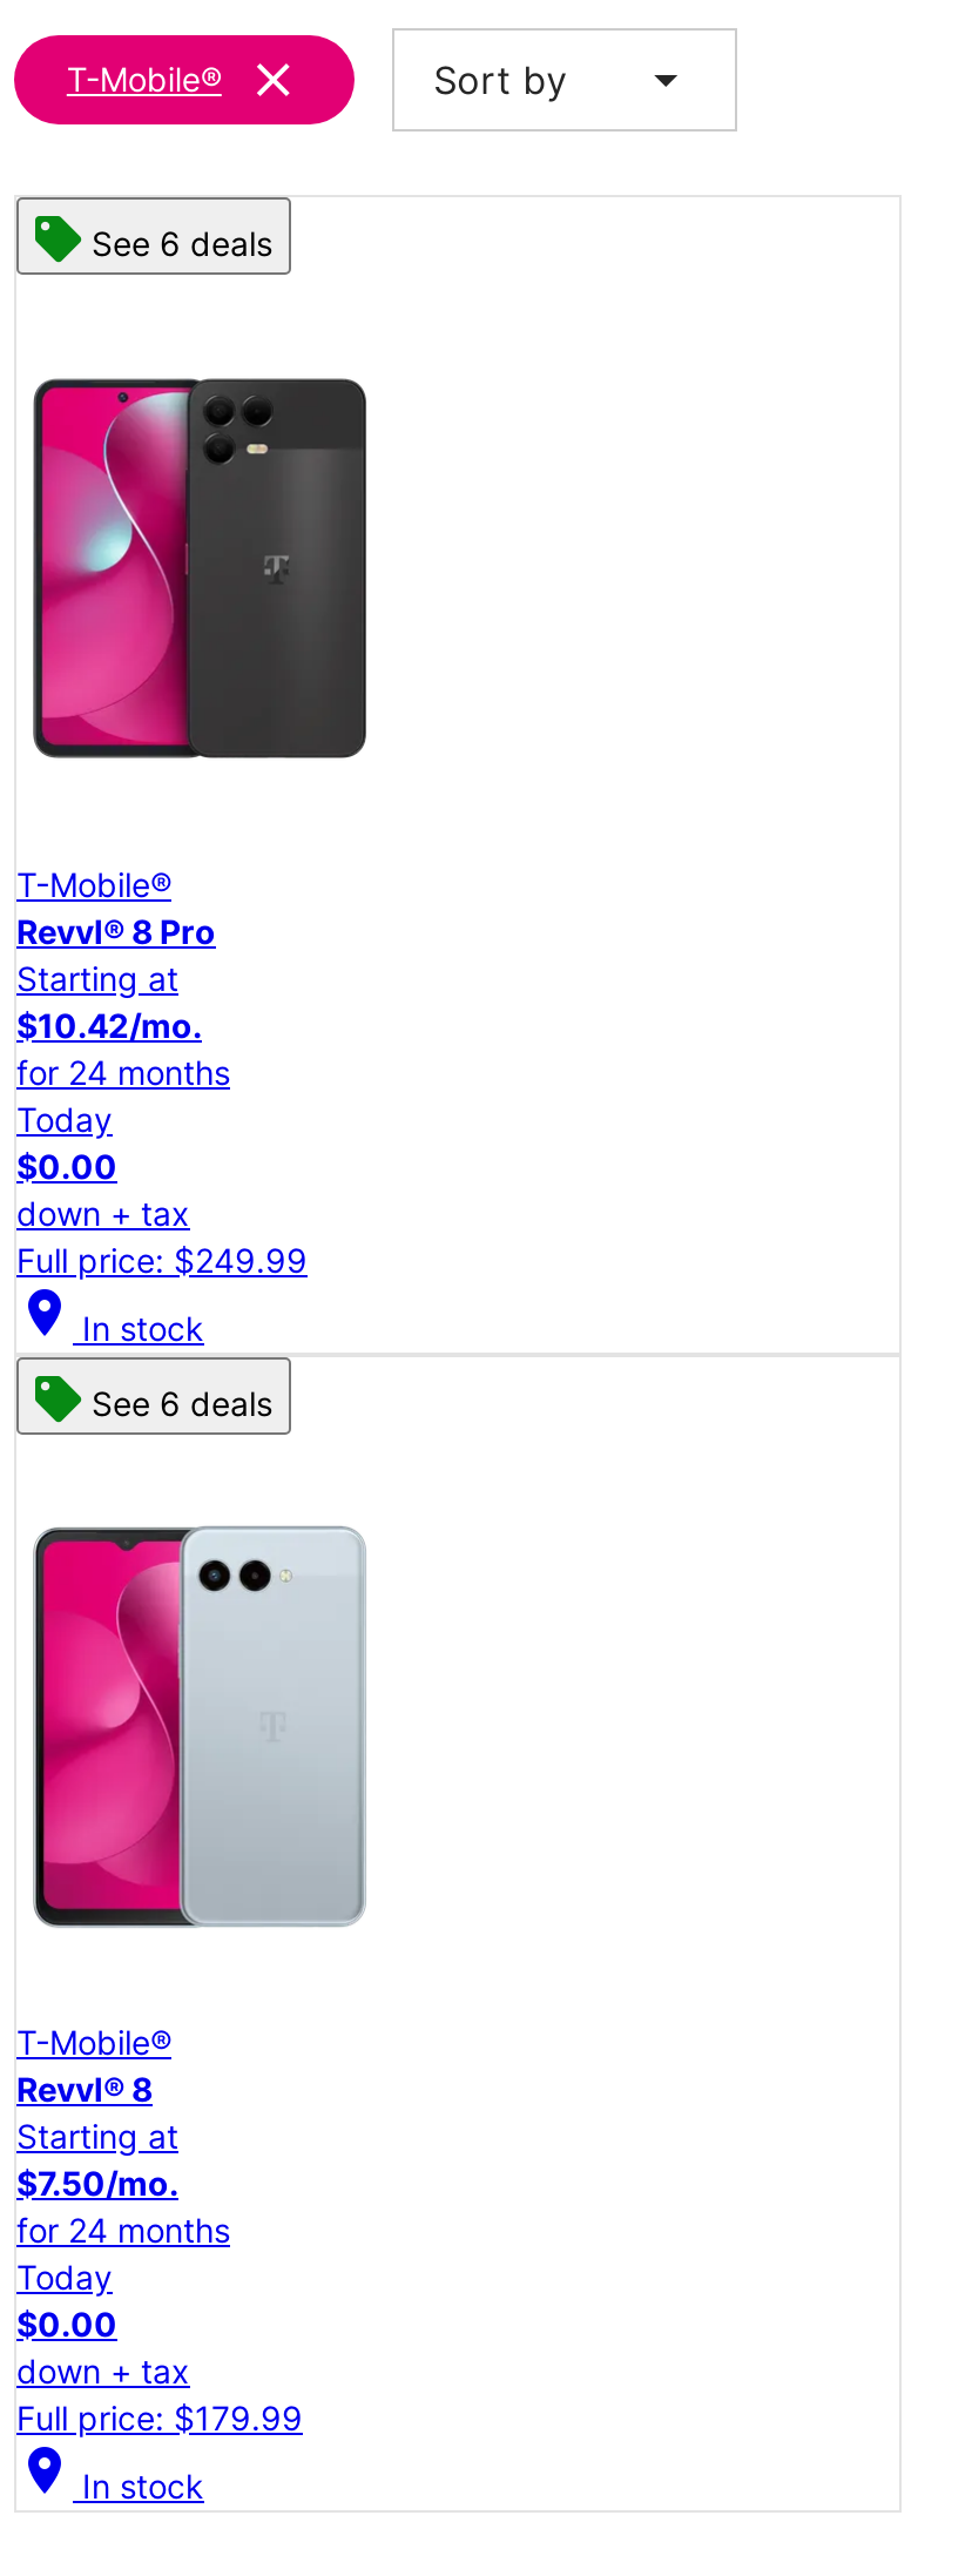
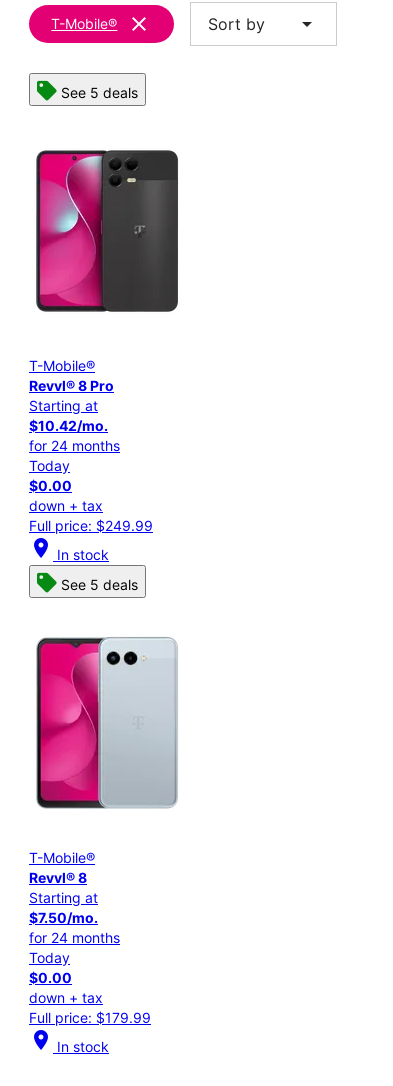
[92,224,272,264] See 6 deals -> [61,84,138,101] See 5 deals
[92,1383,272,1423] See 6 deals -> [61,576,138,593] See 5 deals

